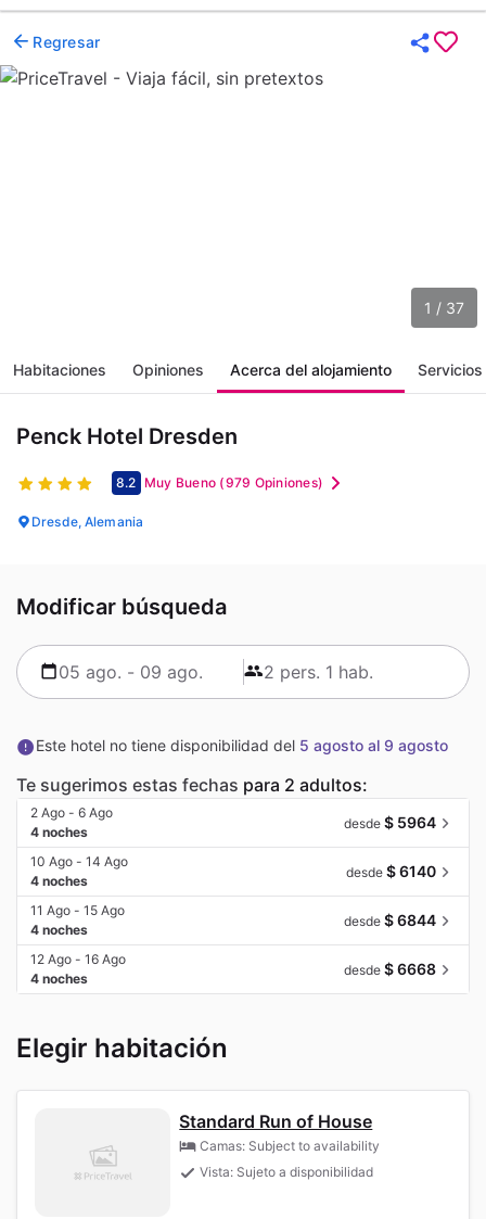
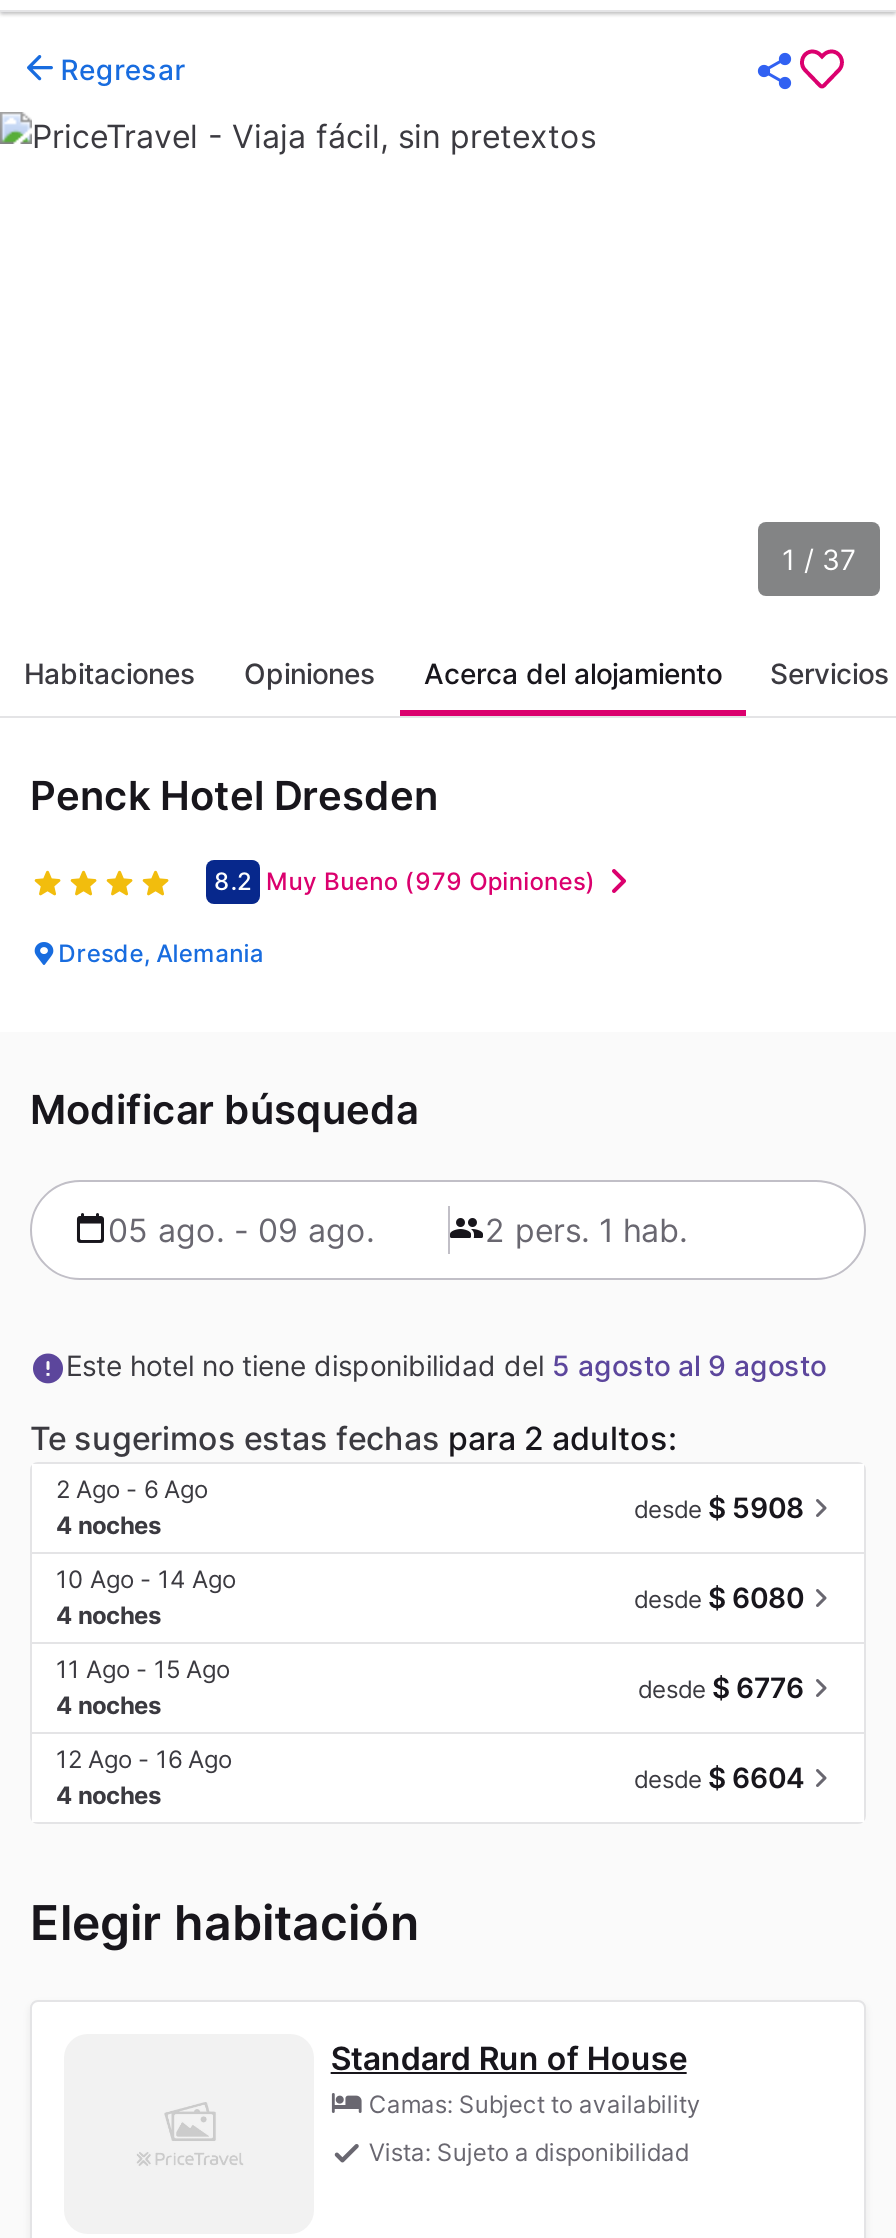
[344,813,436,832] desde $ 5964 -> [634,1490,804,1524] desde $ 5908
[346,862,436,880] desde $ 6140 -> [634,1580,804,1614] desde $ 6080
[344,911,436,929] desde $ 6844 -> [638,1670,804,1704] desde $ 6776
[344,960,436,978] desde $ 6668 -> [634,1760,804,1794] desde $ 6604

